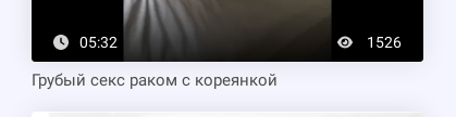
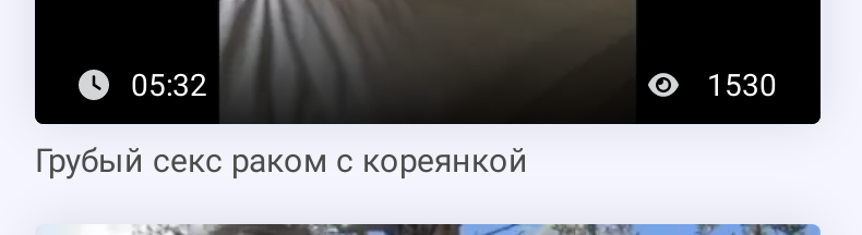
[363,33,402,50] 1526 -> [701,66,777,101] 1530

